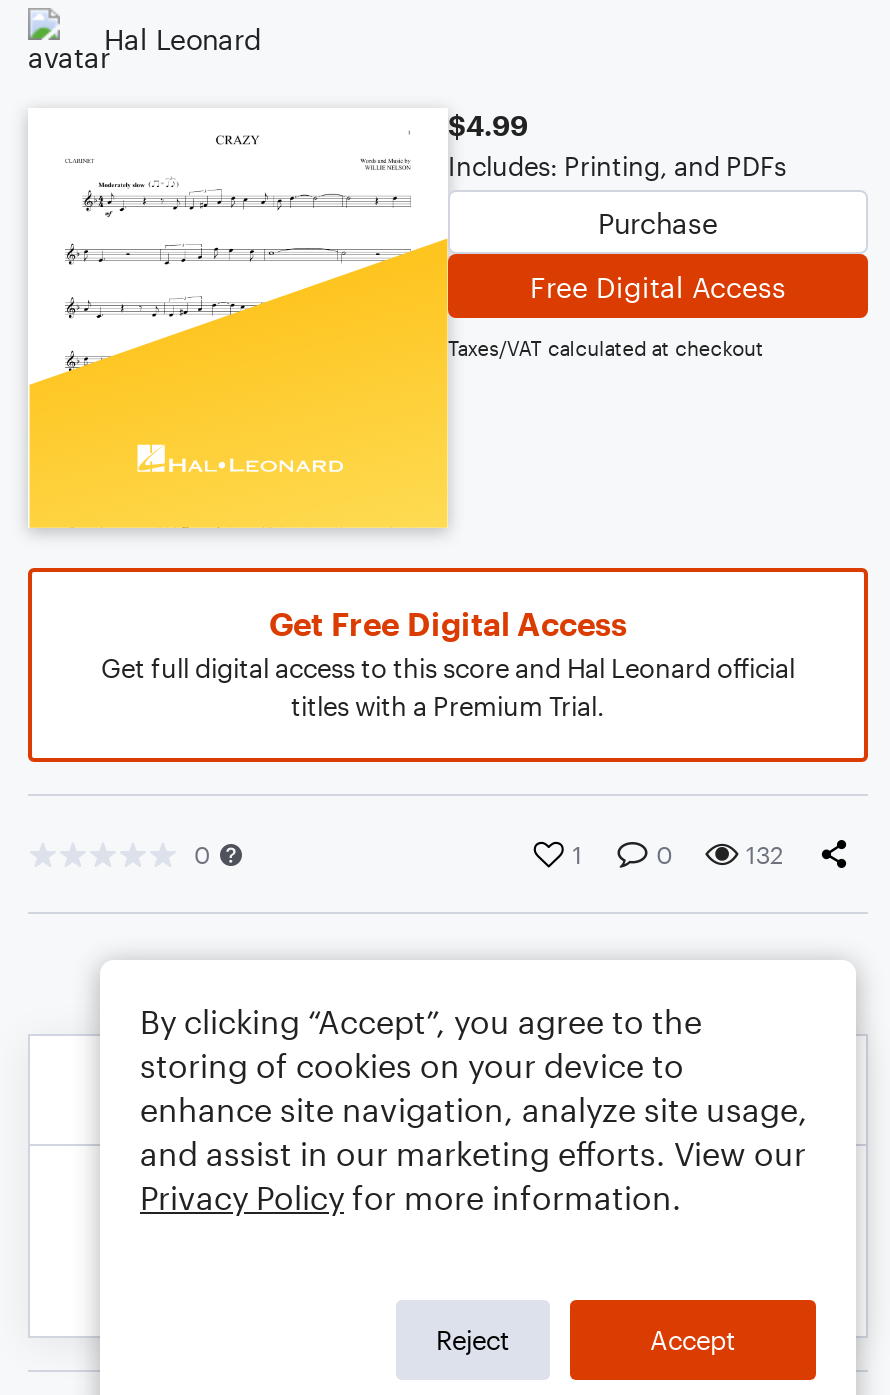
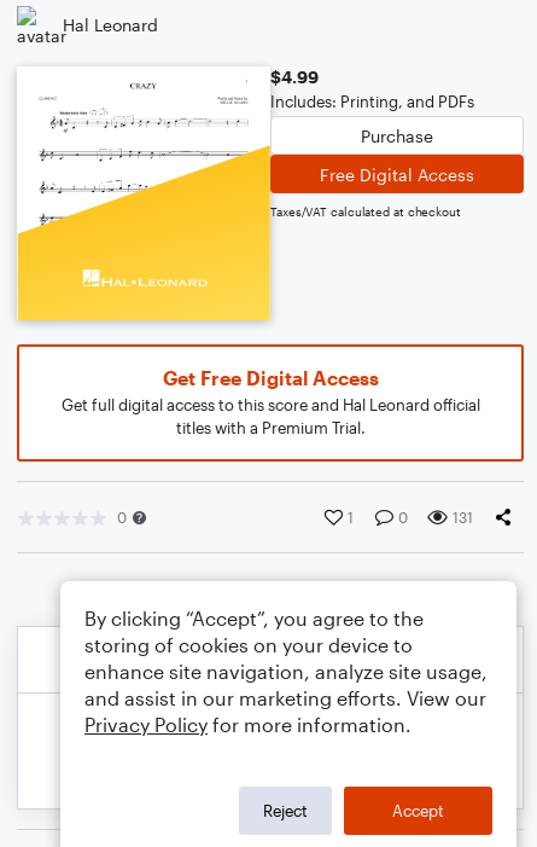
[746,839,784,867] 132 -> [453,508,473,525] 131

